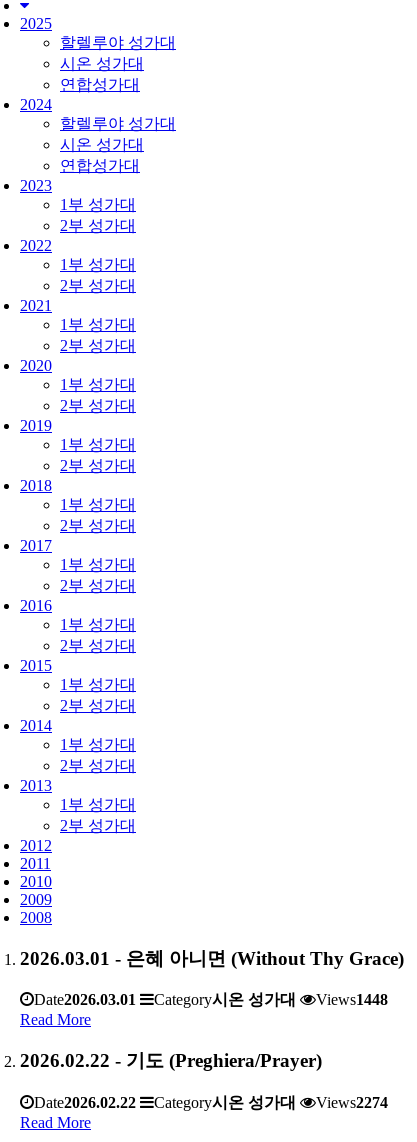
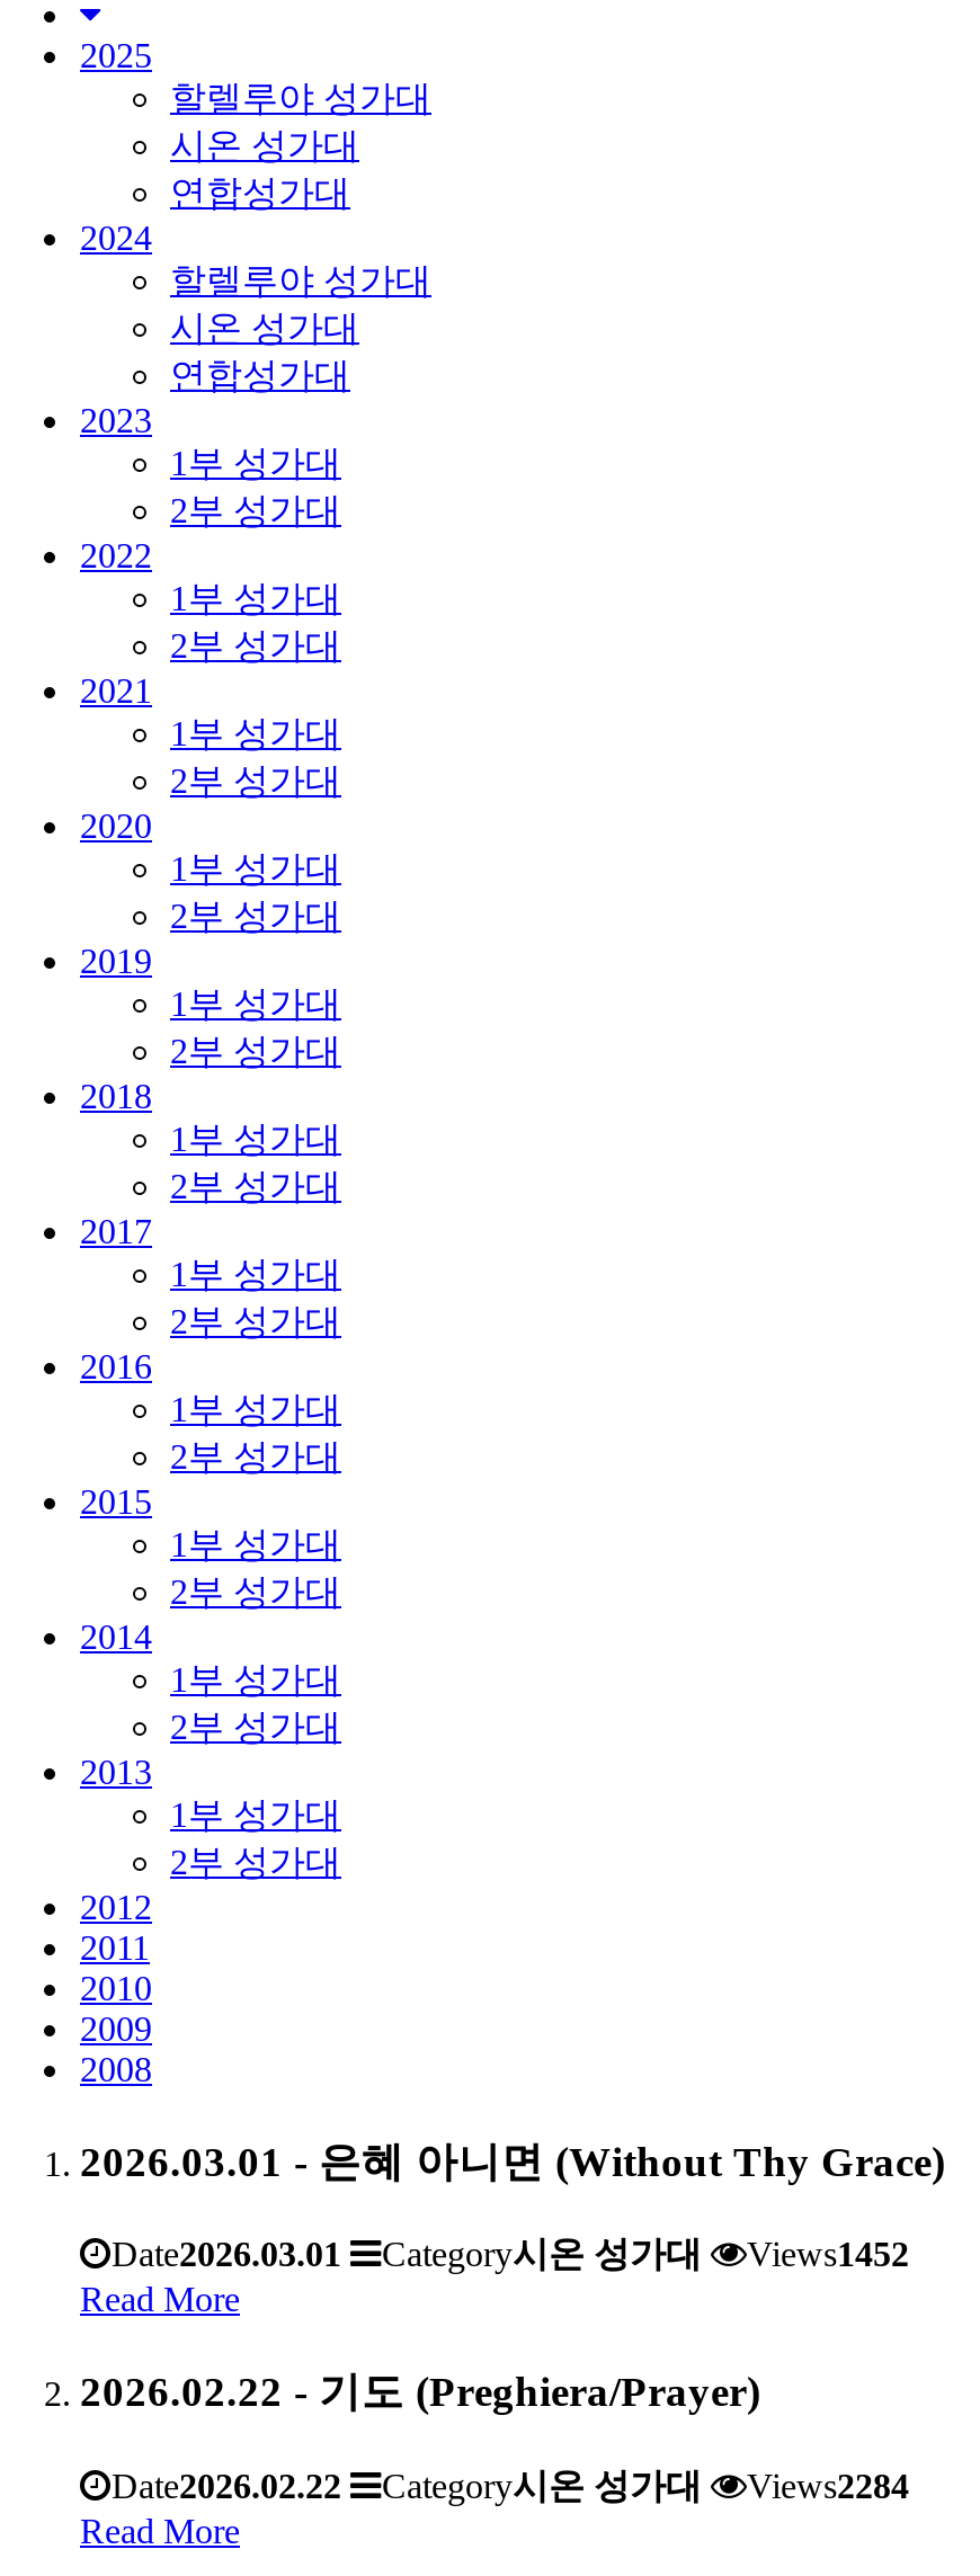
[34,991,388,1008] Date2026.03.01 Category시온 성가대 Views1448 -> [112,2236,909,2274] Date2026.03.01 Category시온 성가대 Views1452
[34,1094,388,1111] Date2026.02.22 Category시온 성가대 Views2274 -> [112,2467,909,2505] Date2026.02.22 Category시온 성가대 Views2284

